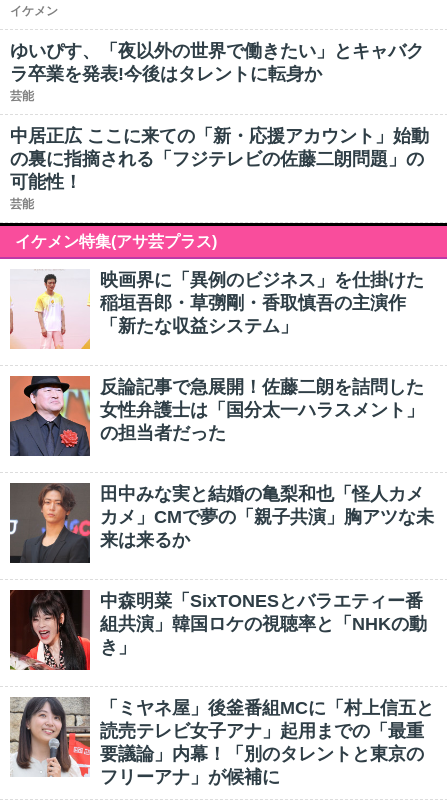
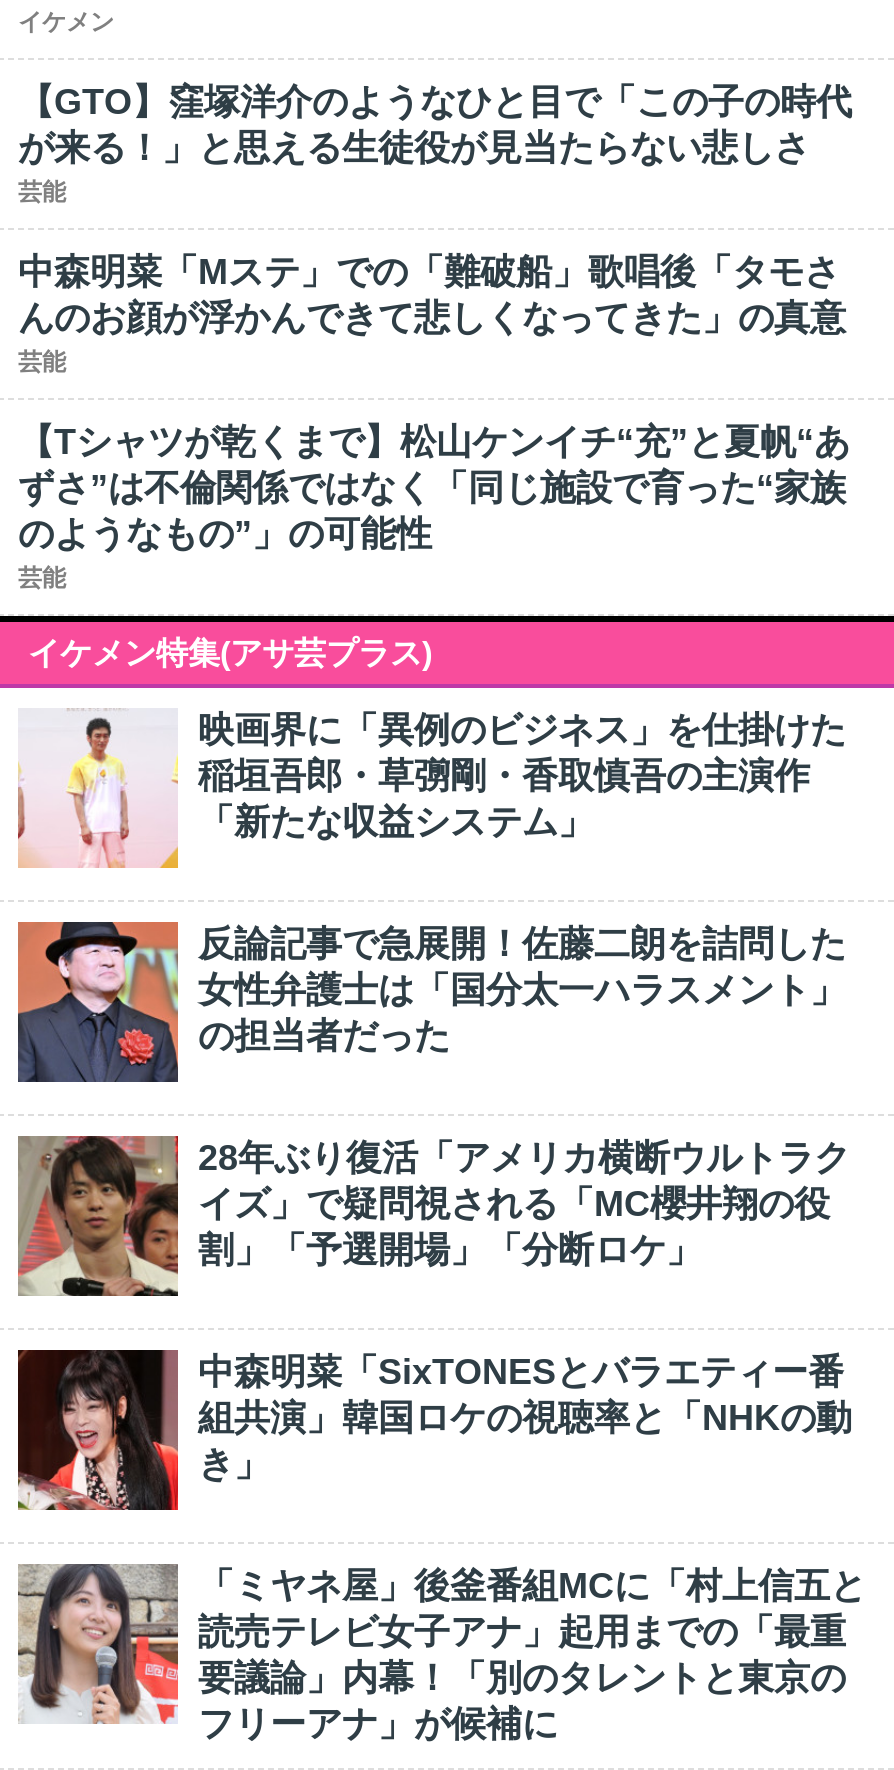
[10,41,424,84] ゆいぴす、「夜以外の世界で働きたい」とキャバク | ラ卒業を発表!今後はタレントに転身か -> [18,82,852,168] 【GTO】窪塚洋介のようなひと目で「この子の時代 | が来る！」と思える生徒役が見当たらない悲しさ
[10,126,429,192] 中居正広 ここに来ての「新・応援アカウント」始動 | の裏に指摘される「フジテレビの佐藤二朗問題」の | 可能性！ -> [18,252,850,554] 中森明菜「Mステ」での「難破船」歌唱後「タモさ | んのお顔が浮かんできて悲しくなってきた」の真意 | 芸能 | 【Tシャツが乾くまで】松山ケンイチ“充”と夏帆“あ | ずさ”は不倫関係ではなく「同じ施設で育った“家族 | のようなもの”」の可能性
[9,483,434,564] [image] | 田中みな実と結婚の亀梨和也「怪人カメ | カメ」CMで夢の「親子共演」胸アツな未 | 来は来るか -> [16,1136,850,1298] [image] | 28年ぶり復活「アメリカ横断ウルトラク | イズ」で疑問視される「MC櫻井翔の役 | 割」「予選開場」「分断ロケ」

